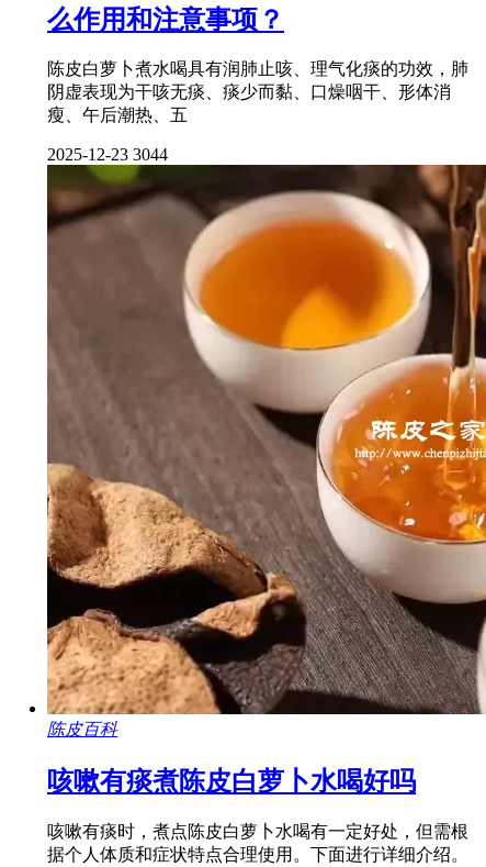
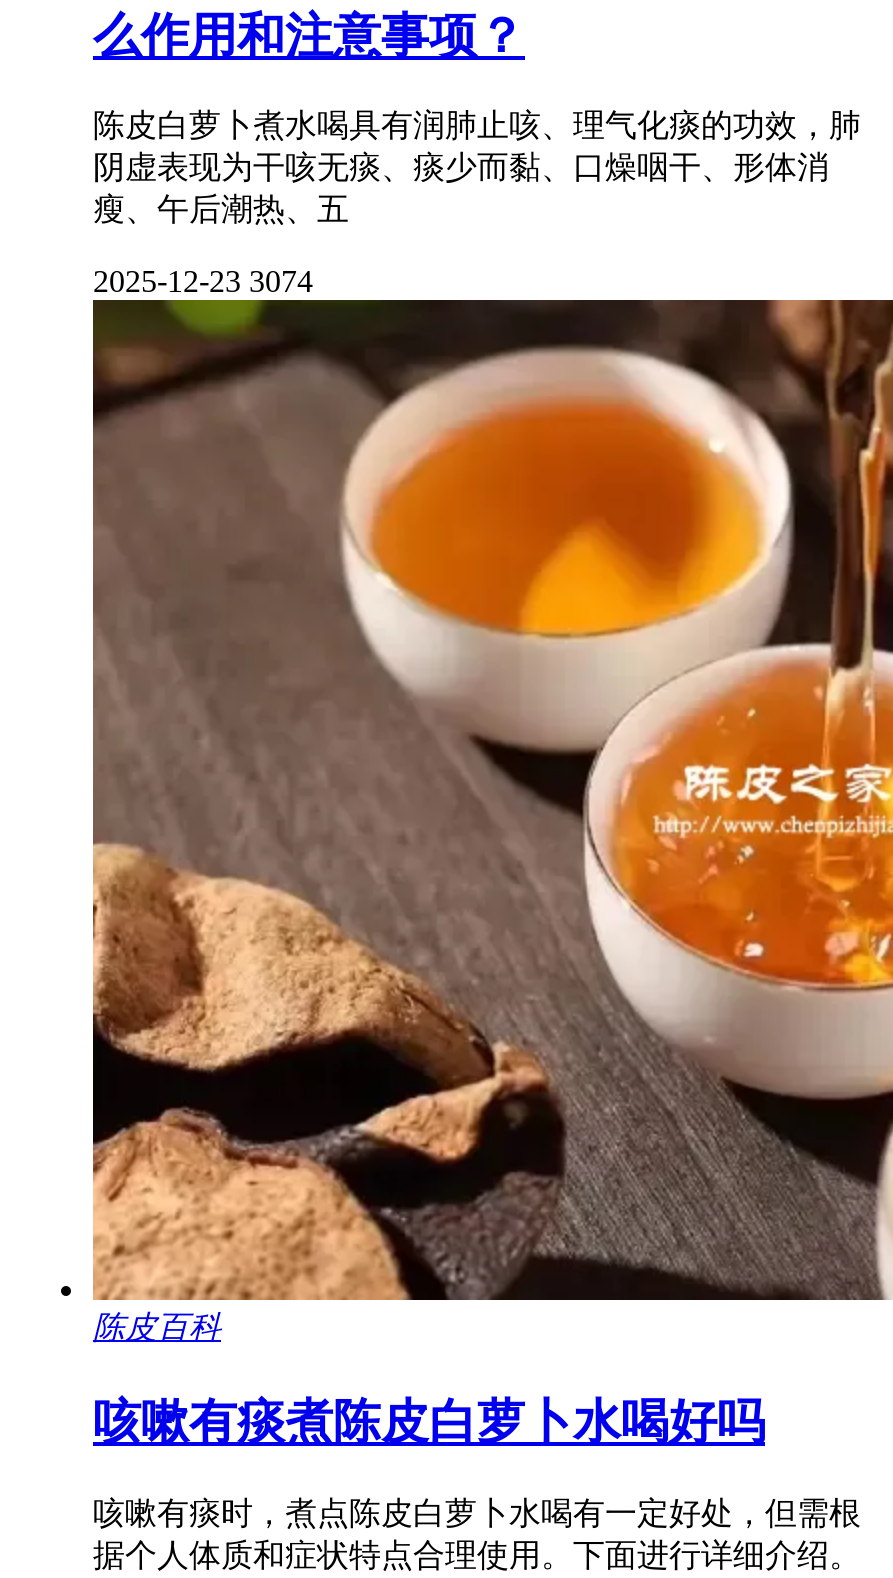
[47,146,168,164] 2025-12-23 3044 -> [93,265,313,299] 2025-12-23 3074

